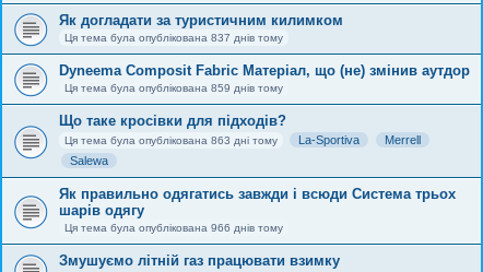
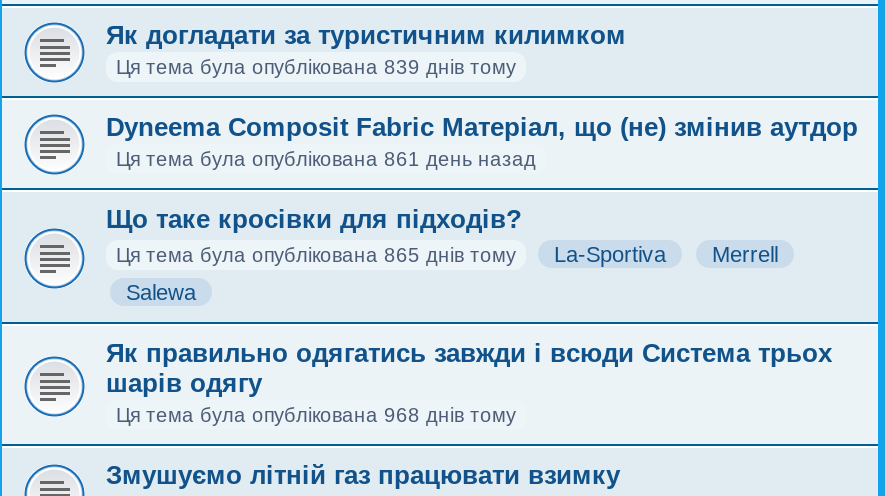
[64,32,283,44] Ця тема була опублікована 837 днів тому -> [116,56,516,78] Ця тема була опублікована 839 днів тому
[64,82,283,94] Ця тема була опублікована 859 днів тому -> [116,148,536,170] Ця тема була опублікована 861 день назад
[64,134,278,146] Ця тема була опублікована 863 дні тому -> [116,244,516,266] Ця тема була опублікована 865 днів тому
[64,222,283,234] Ця тема була опублікована 966 днів тому -> [116,404,516,426] Ця тема була опублікована 968 днів тому

